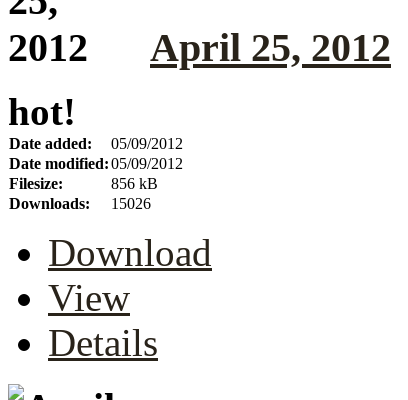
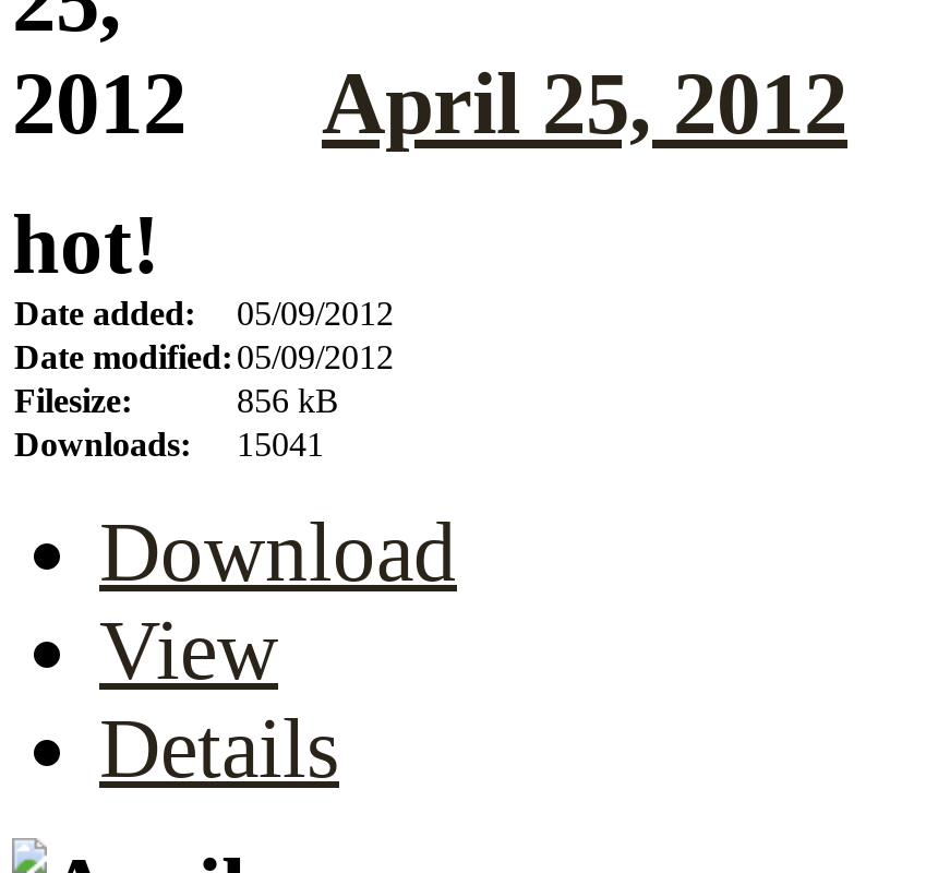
[9,195,151,212] Downloads: 15026 -> [14,426,324,464] Downloads: 15041

